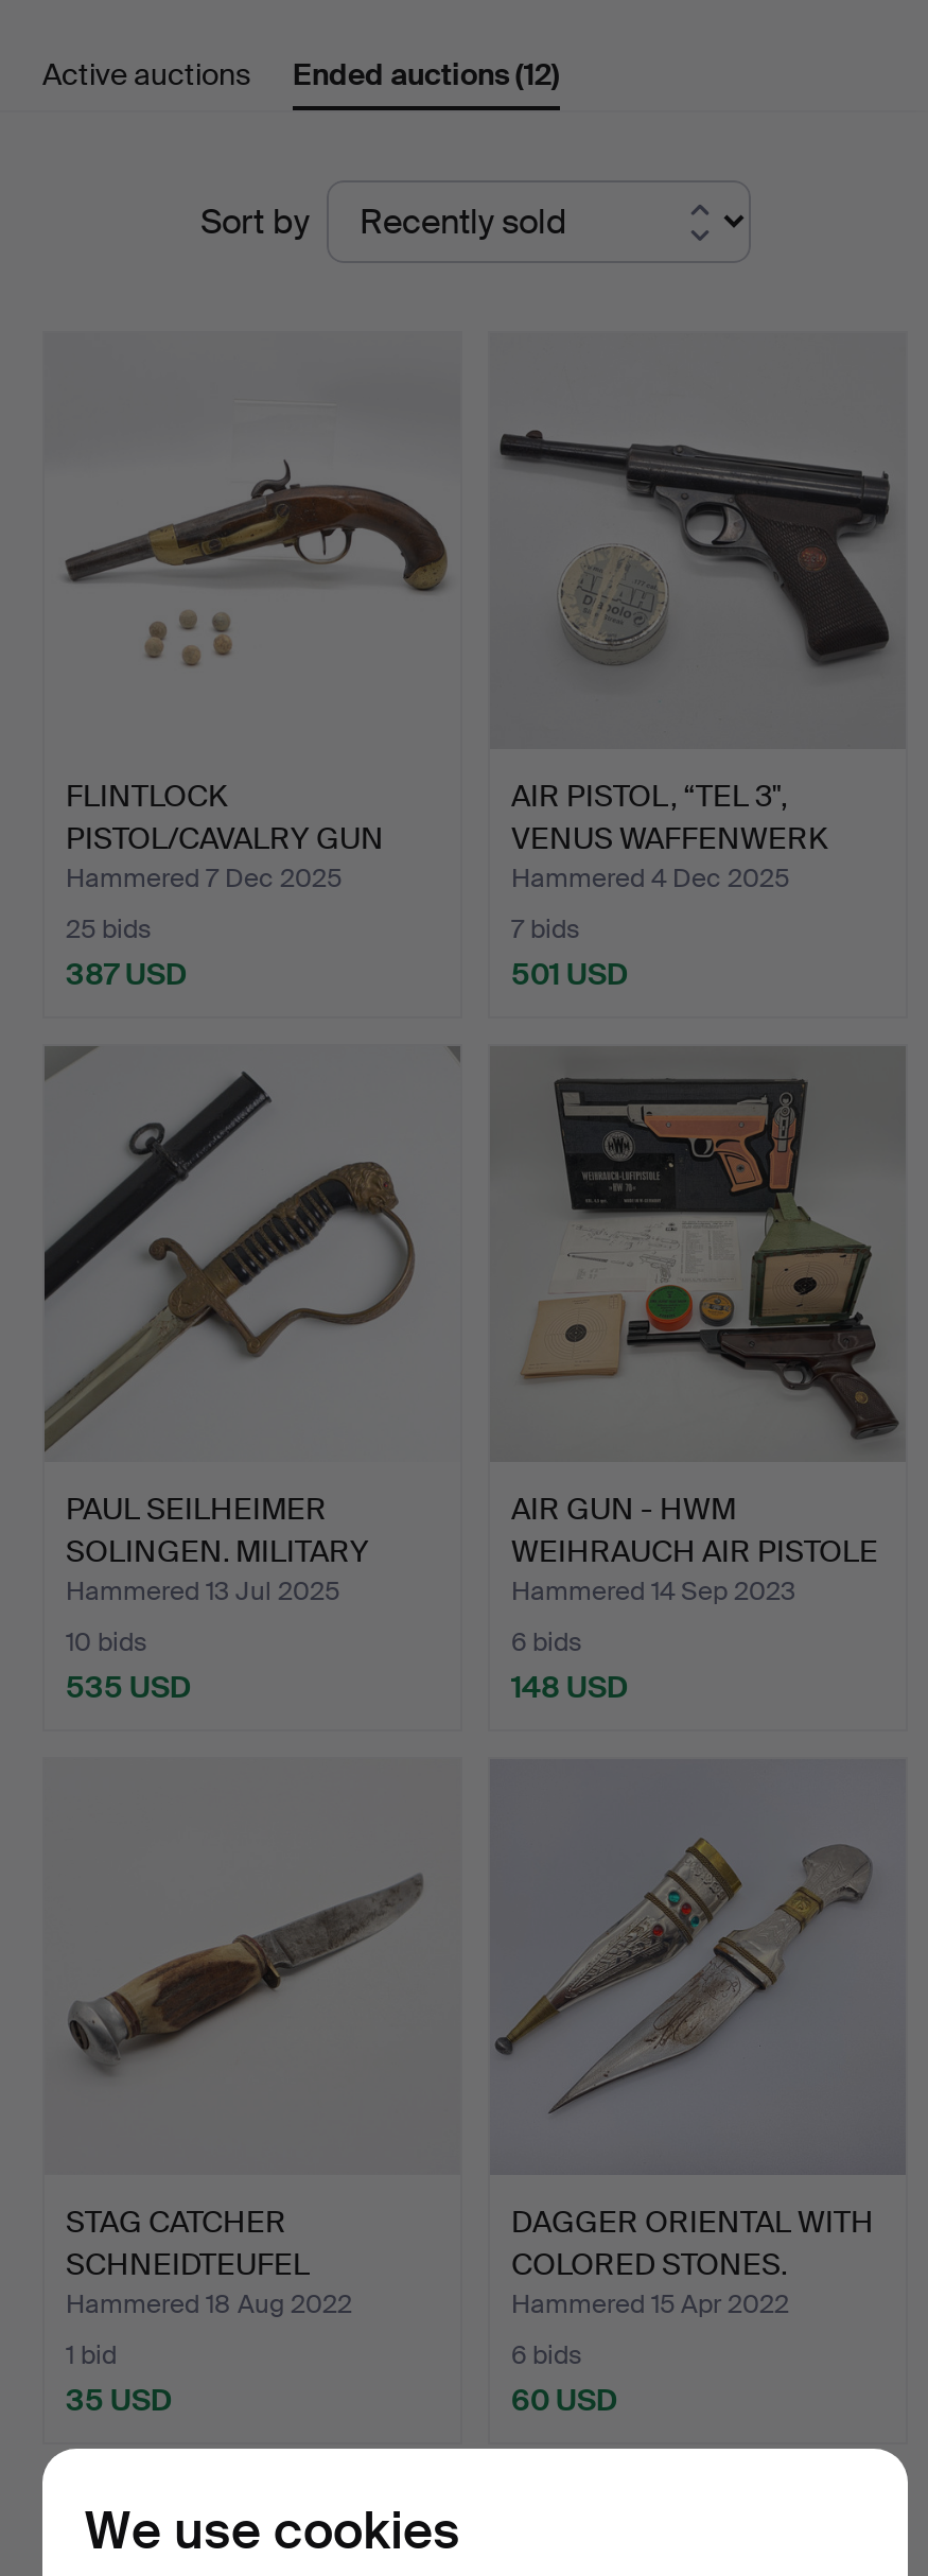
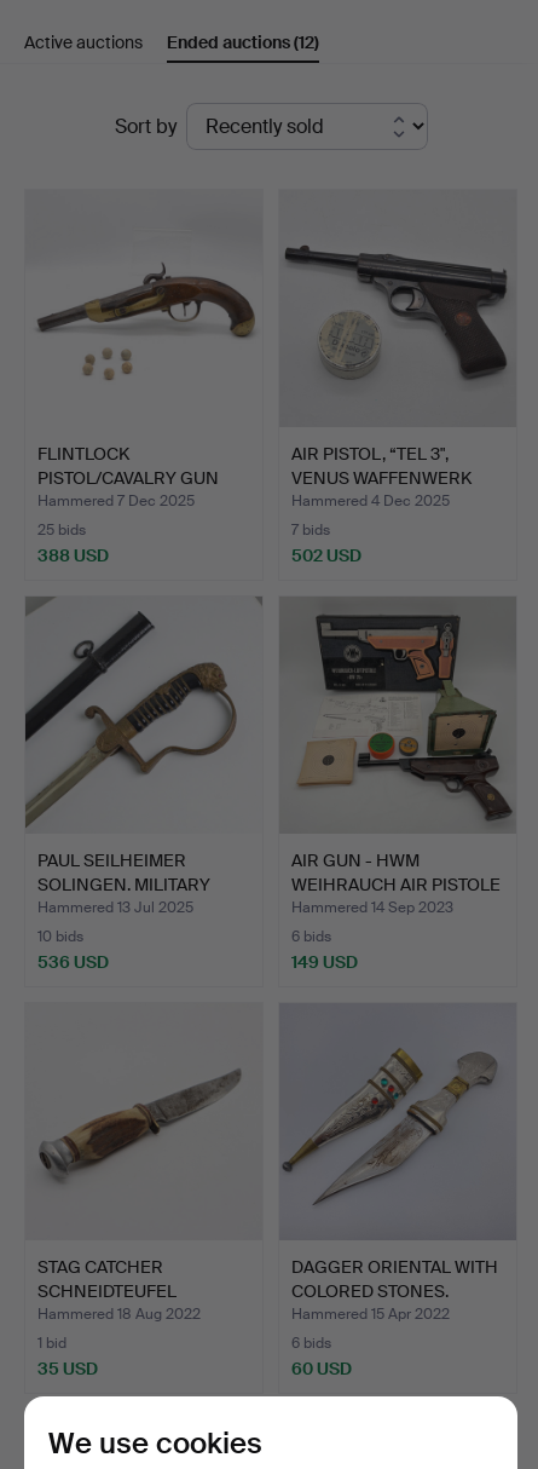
[66,954,187,992] 387 USD -> [37,544,109,566] 388 USD
[511,954,628,992] 501 USD -> [291,544,361,566] 502 USD
[66,1667,191,1705] 535 USD -> [37,951,109,973] 536 USD
[511,1667,628,1705] 148 USD -> [291,951,358,973] 149 USD

